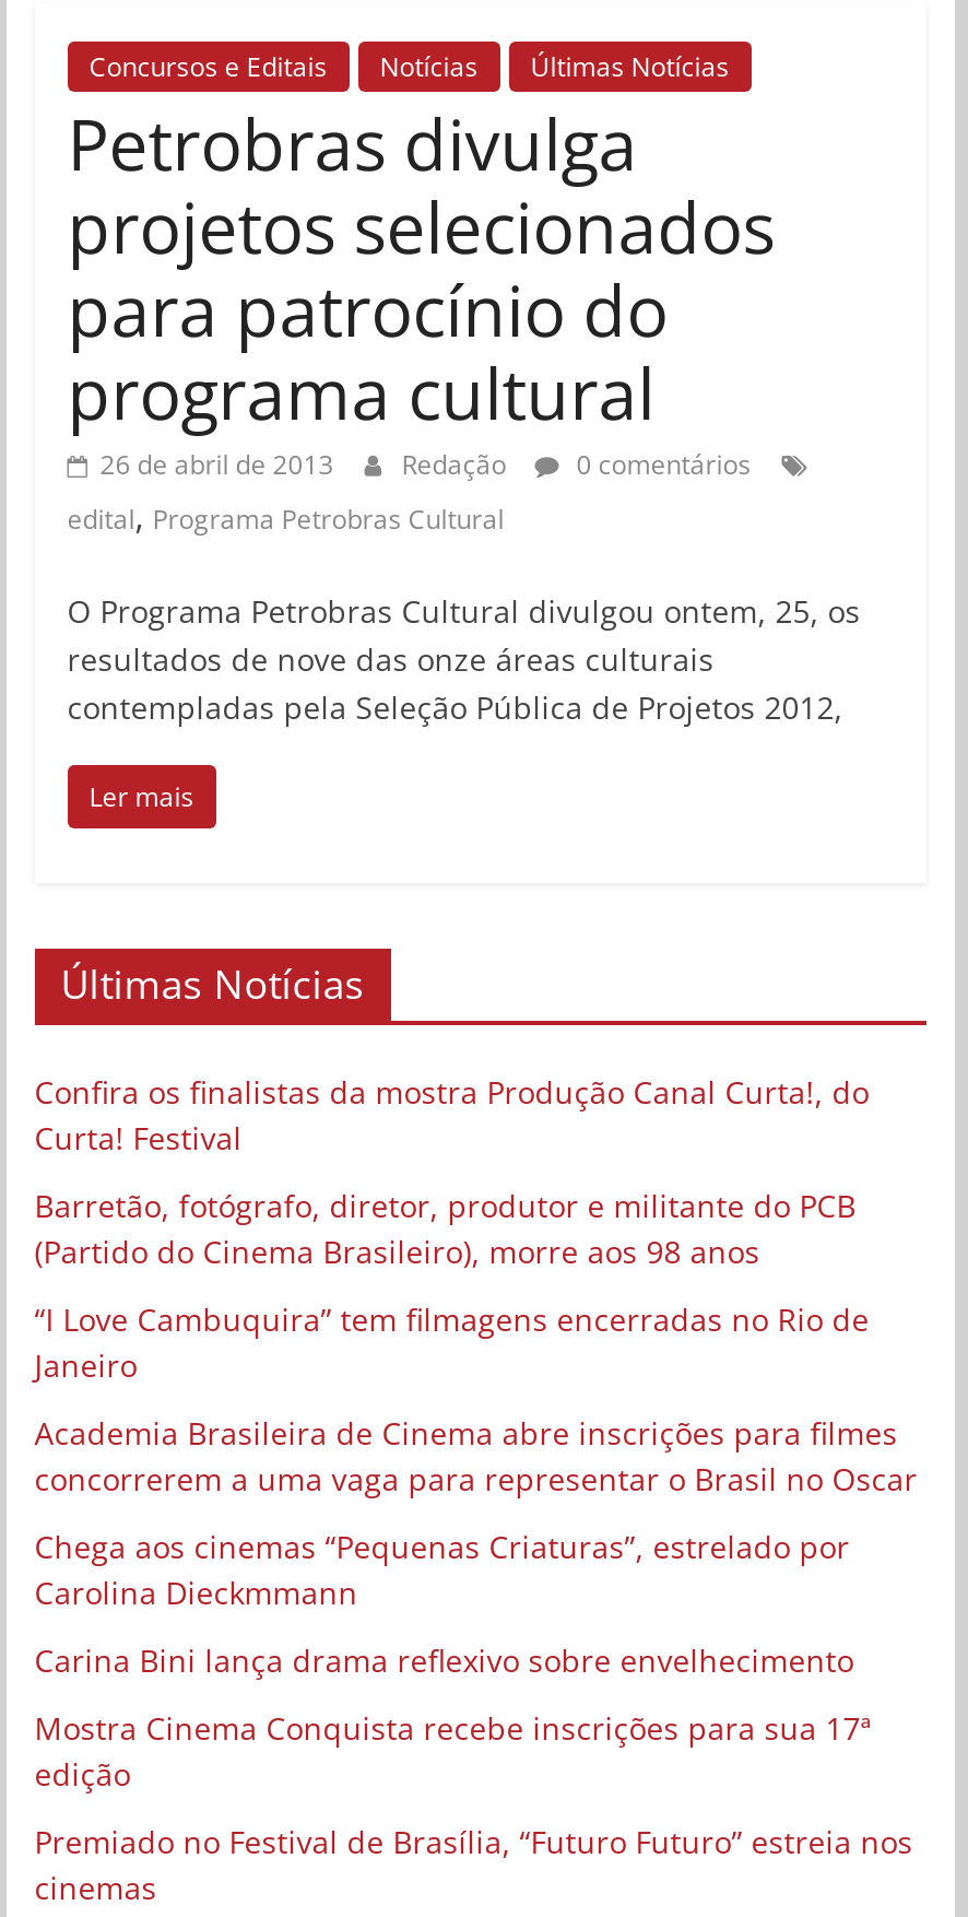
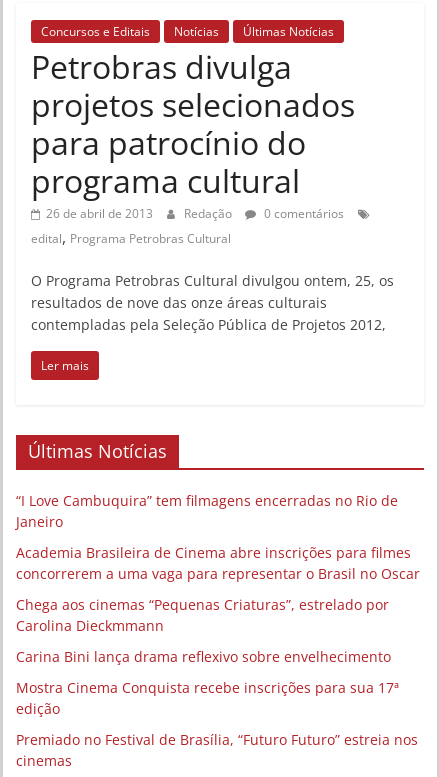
[35,1070,869,1271] Confira os finalistas da mostra Produção Canal Curta!, do | Curta! Festival | Barretão, fotógrafo, diretor, produtor e militante do PCB | (Partido do Cinema Brasileiro), morre aos 98 anos -> none

